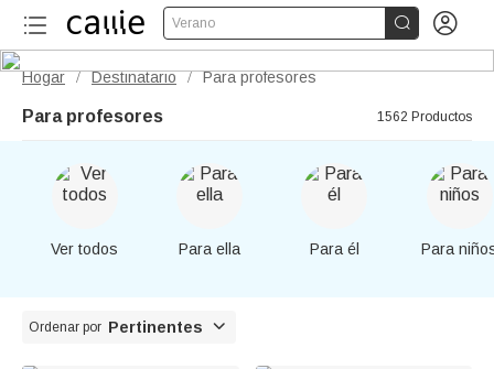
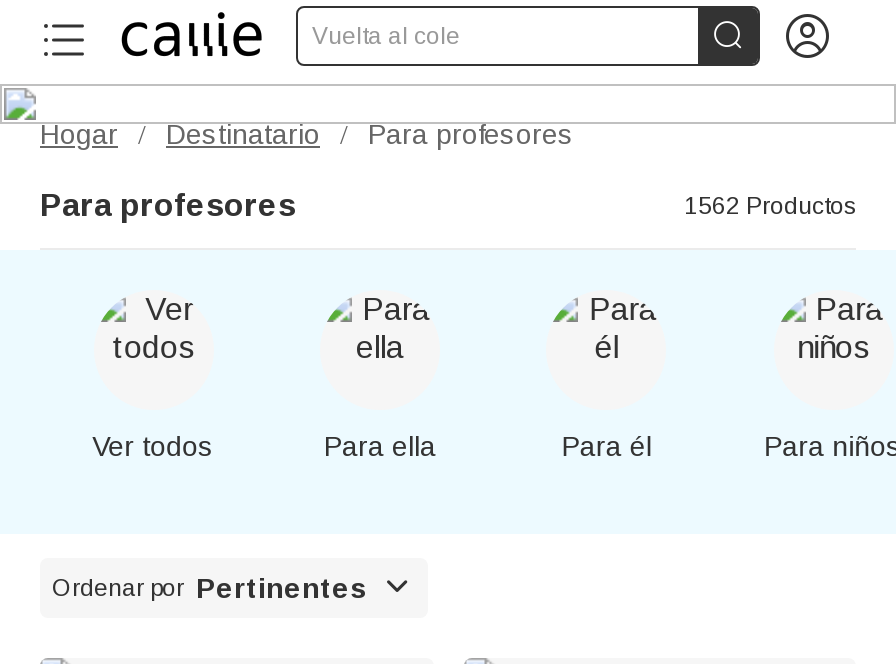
[172,15,215,31] Verano -> [312,22,460,50] Vuelta al cole

